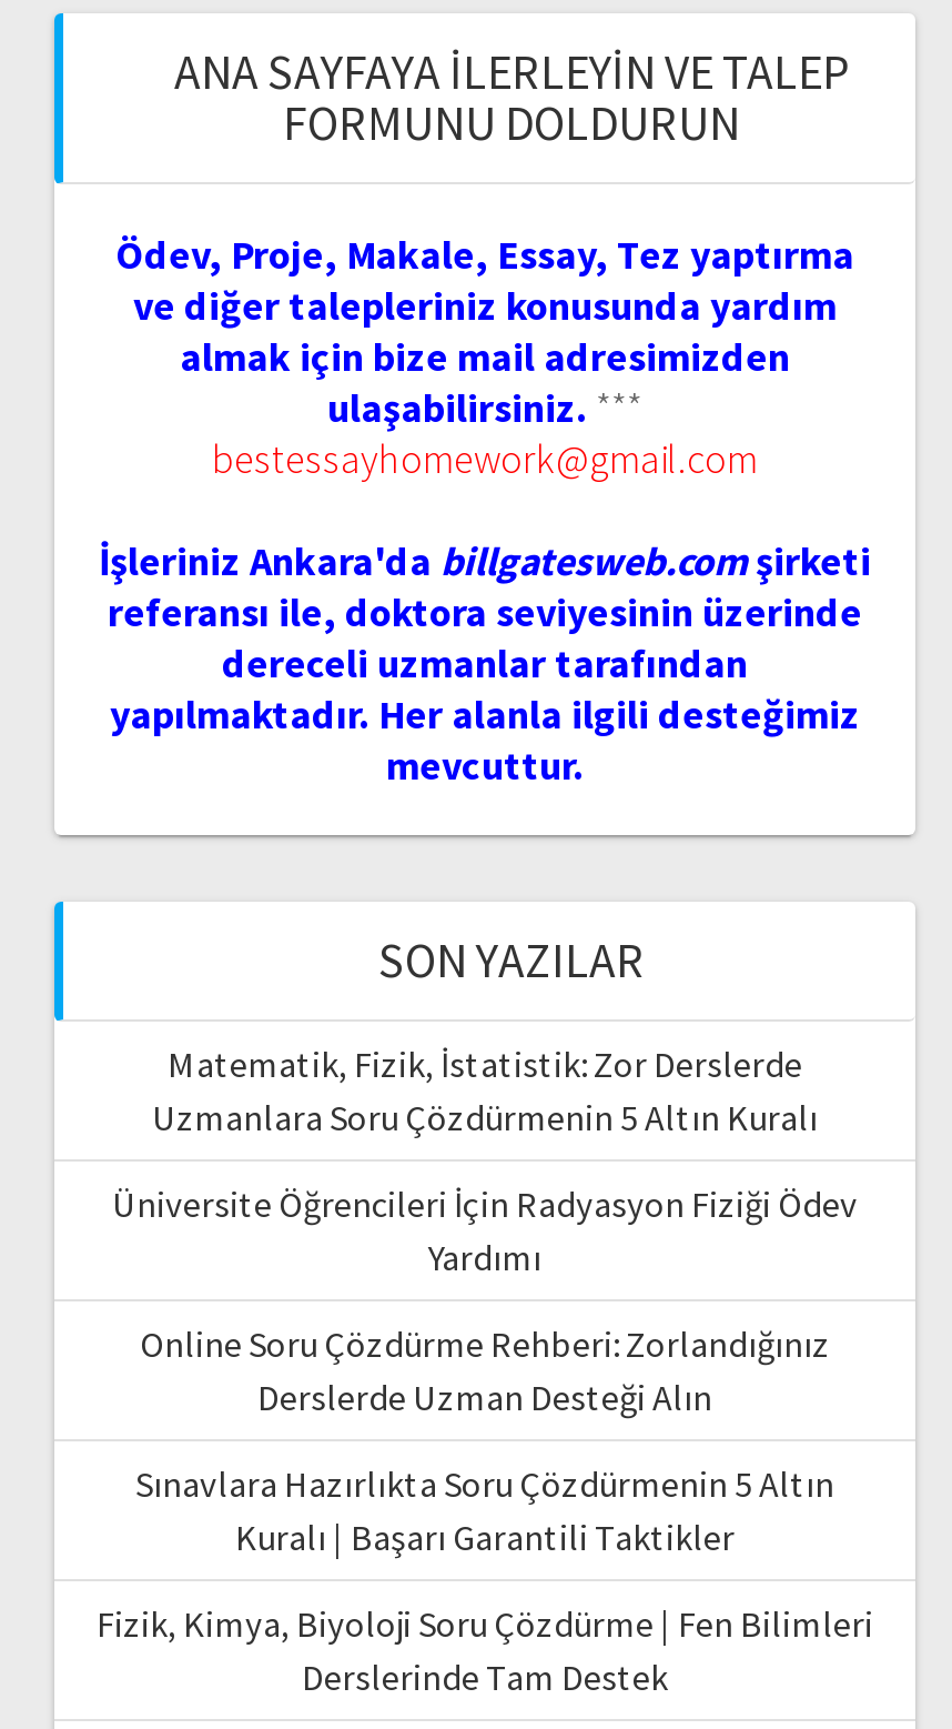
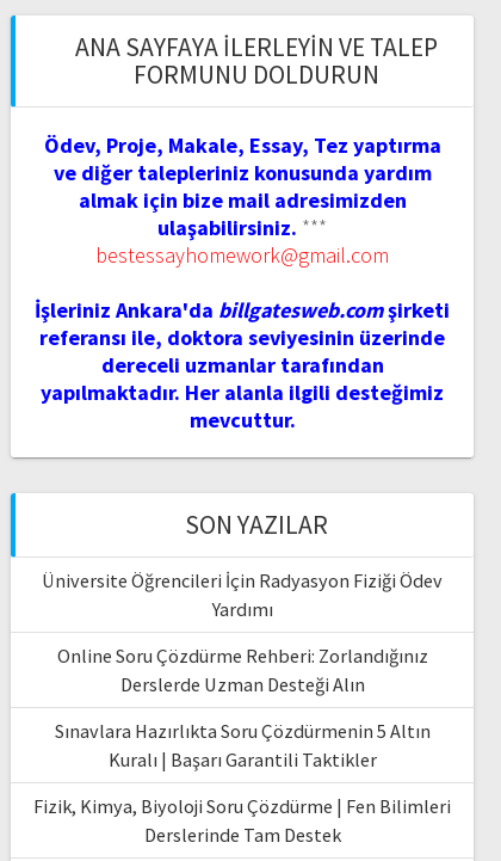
[152,1041,818,1139] Matematik, Fizik, İstatistik: Zor Derslerde | Uzmanlara Soru Çözdürmenin 5 Altın Kuralı -> none

